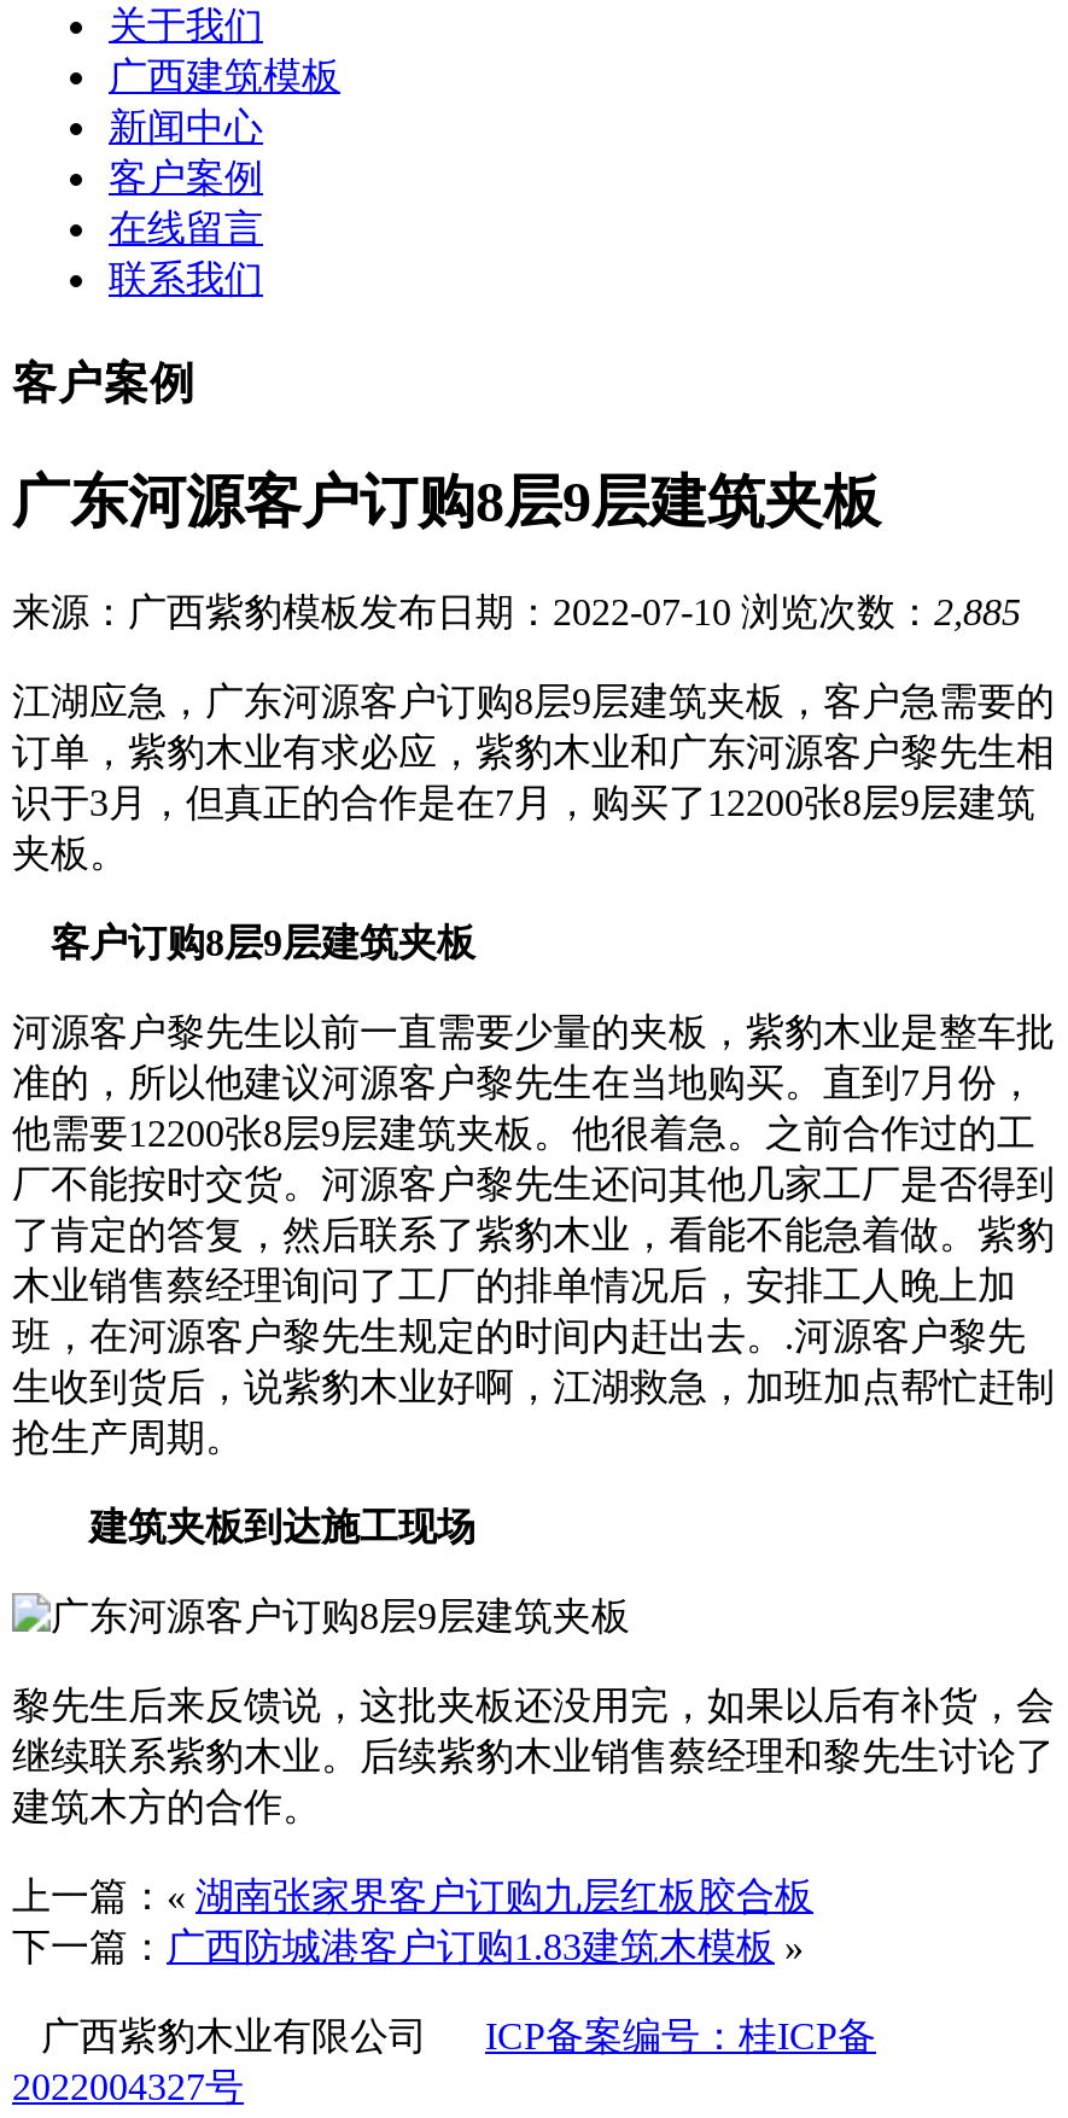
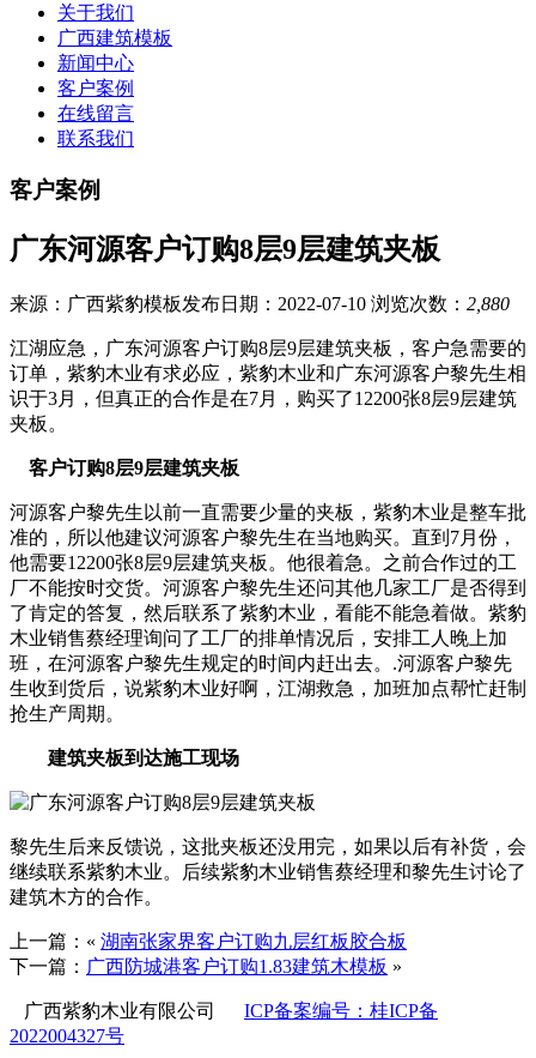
[12,590,1021,631] 来源：广西紫豹模板发布日期：2022-07-10浏览次数：2,885 -> [10,293,510,313] 来源：广西紫豹模板发布日期：2022-07-10浏览次数：2,880

